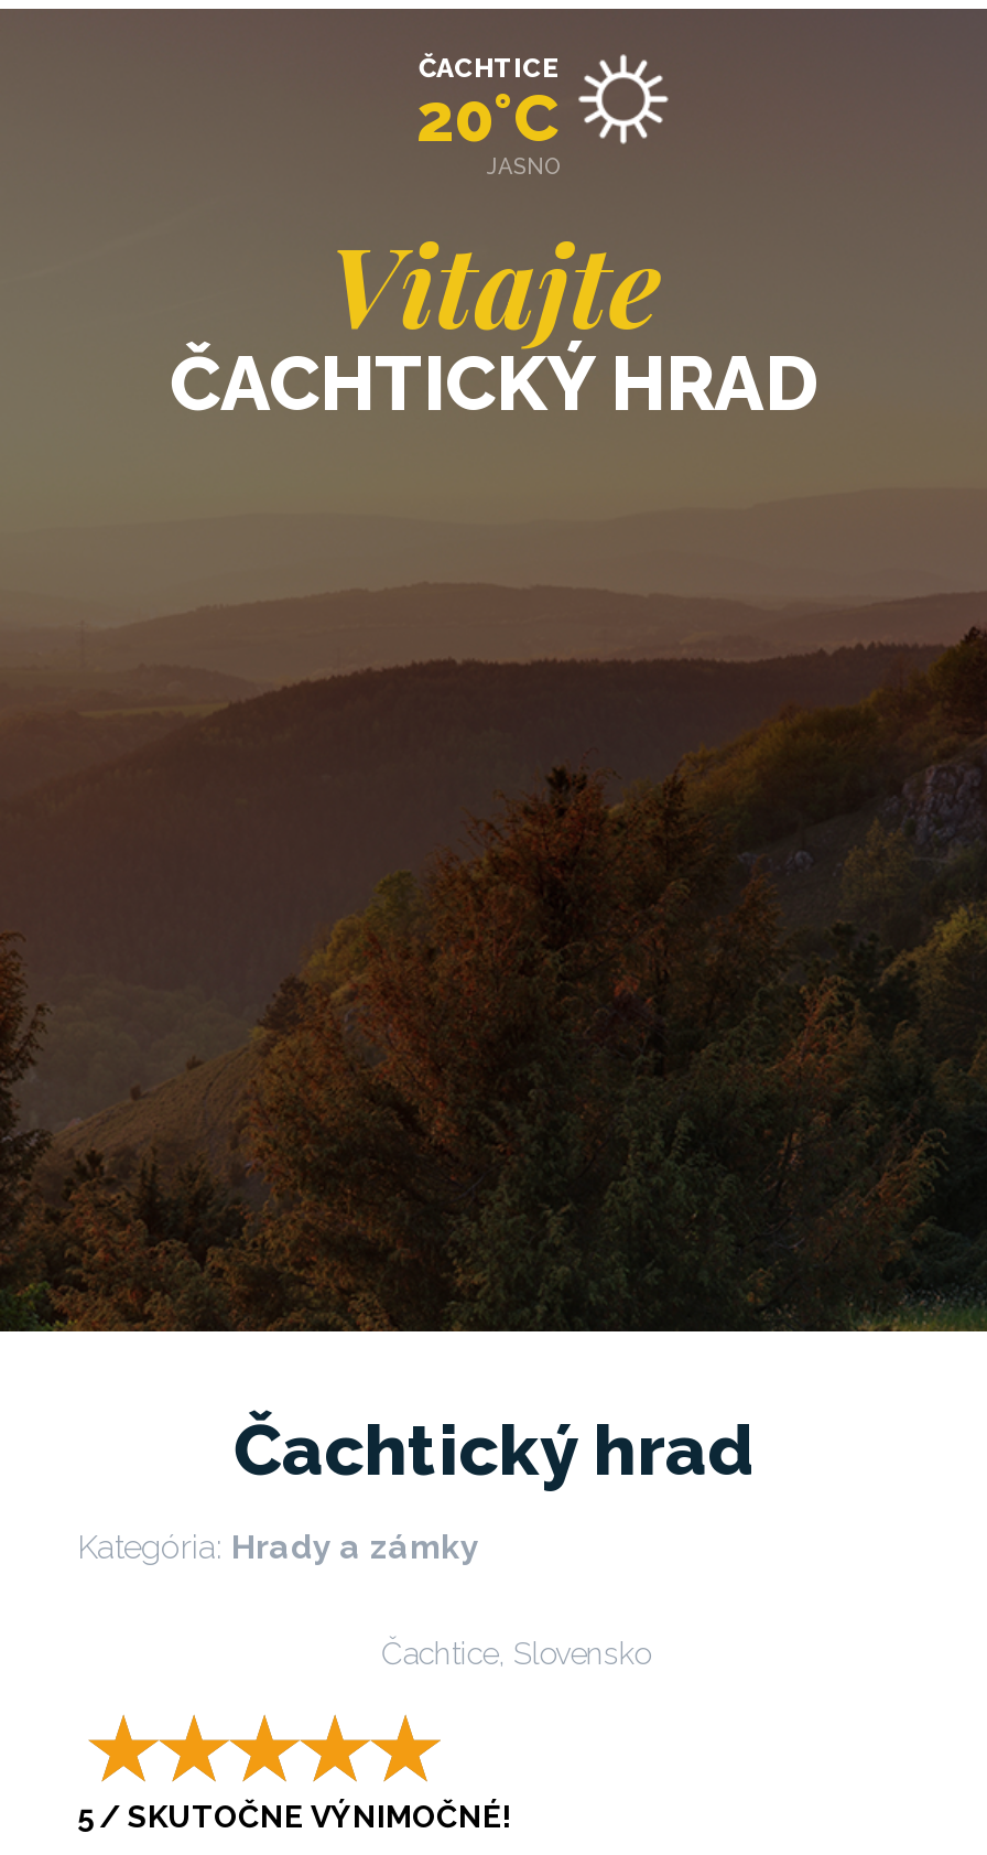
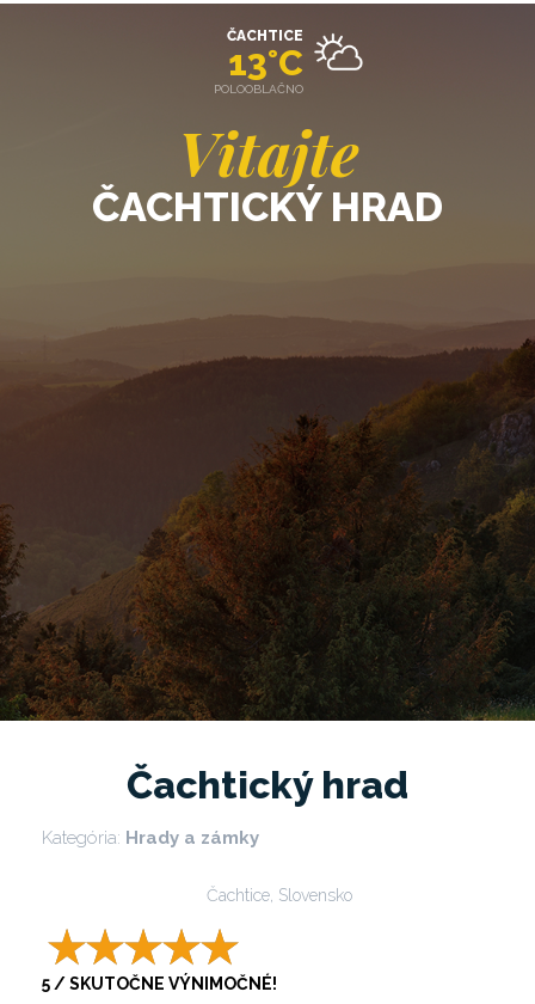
[416,53,670,179] [image] | 20°C | JASNO -> [214,30,363,96] [image] | 13°C | POLOOBLAČNO

